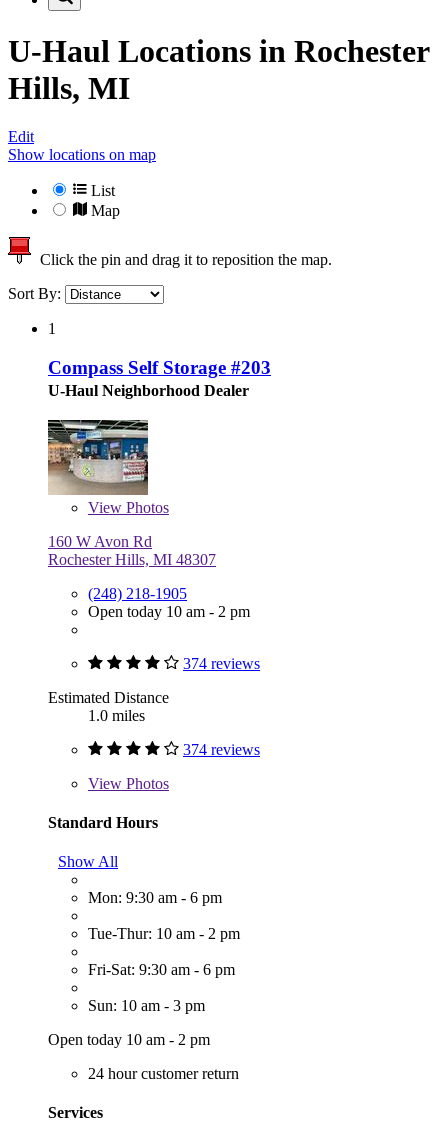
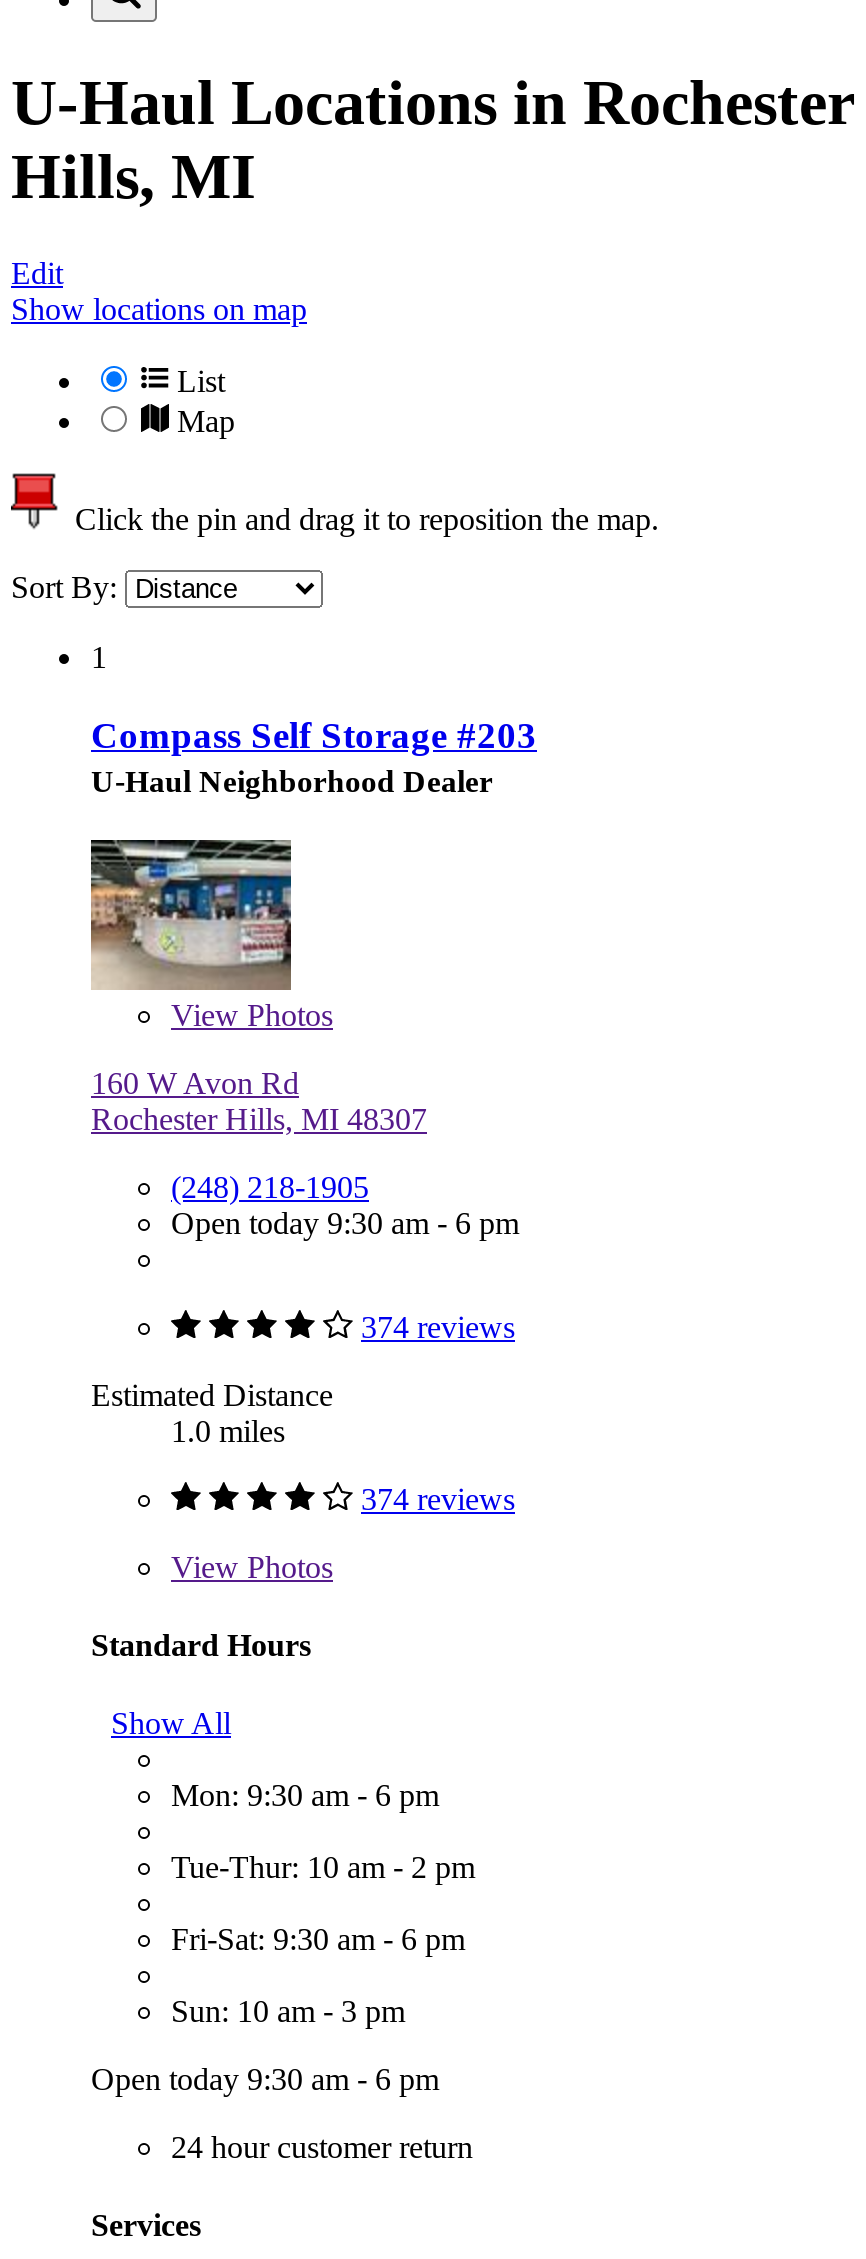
[88,602,250,619] Open today 10 am - 2 pm -> [171,1205,519,1239] Open today 9:30 am - 6 pm
[48,1031,210,1048] Open today 10 am - 2 pm -> [91,2062,439,2096] Open today 9:30 am - 6 pm

